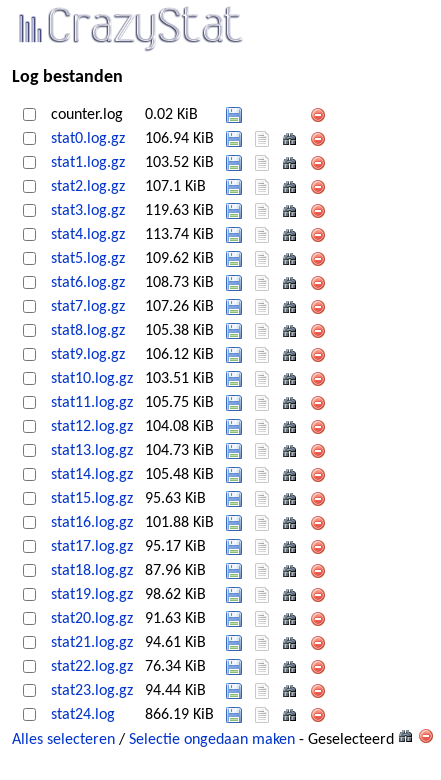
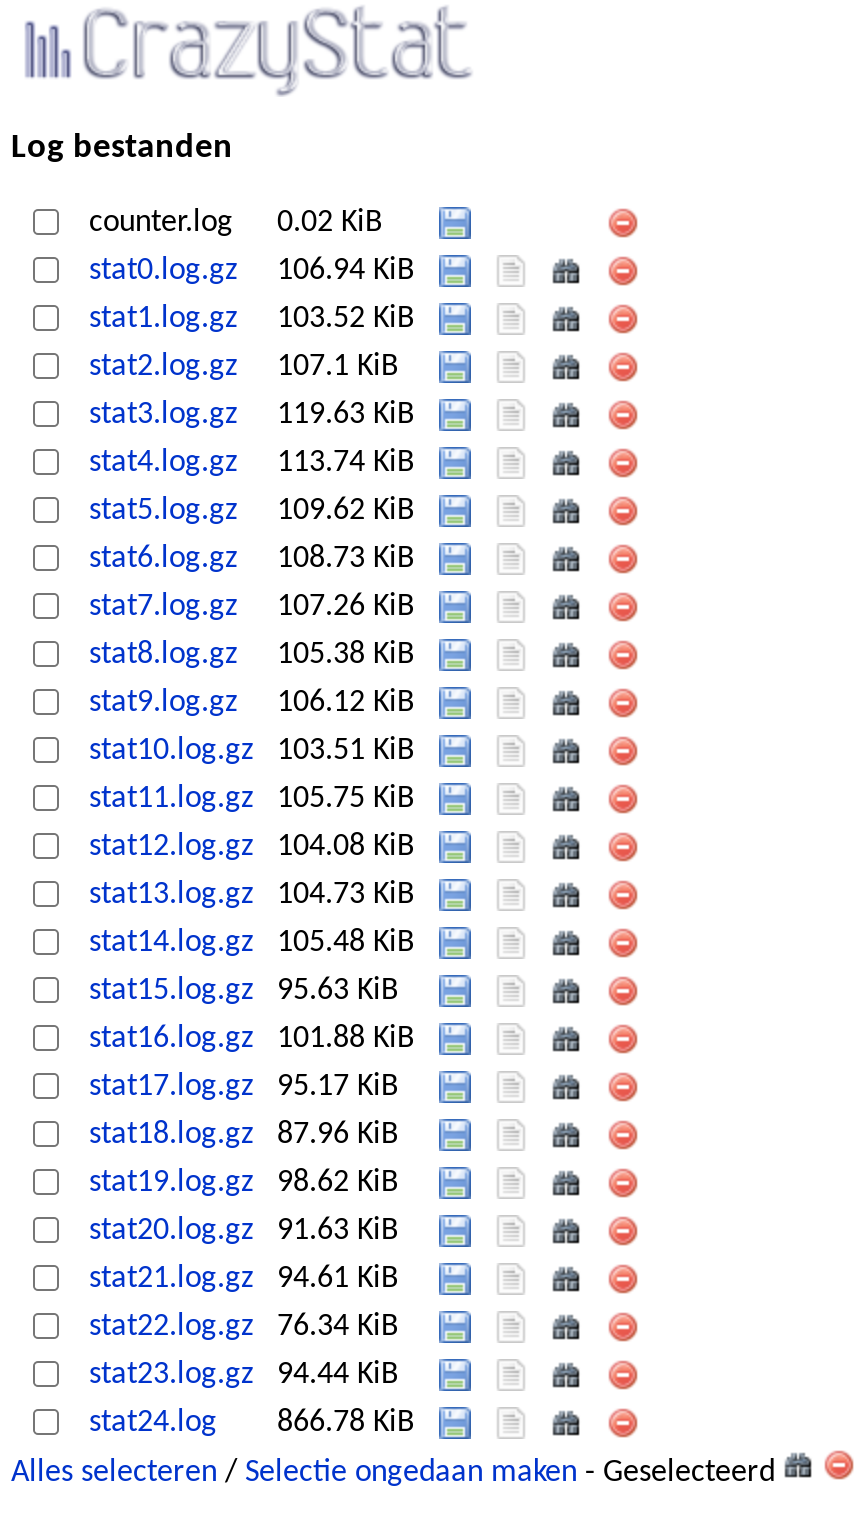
[51,707,214,723] stat24.log 866.19 KiB -> [89,1407,415,1439] stat24.log 866.78 KiB

